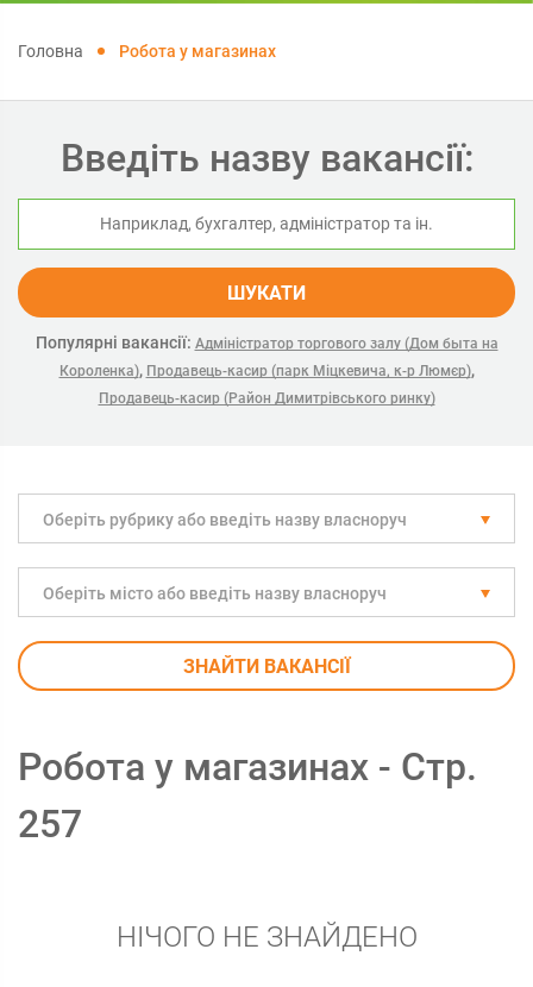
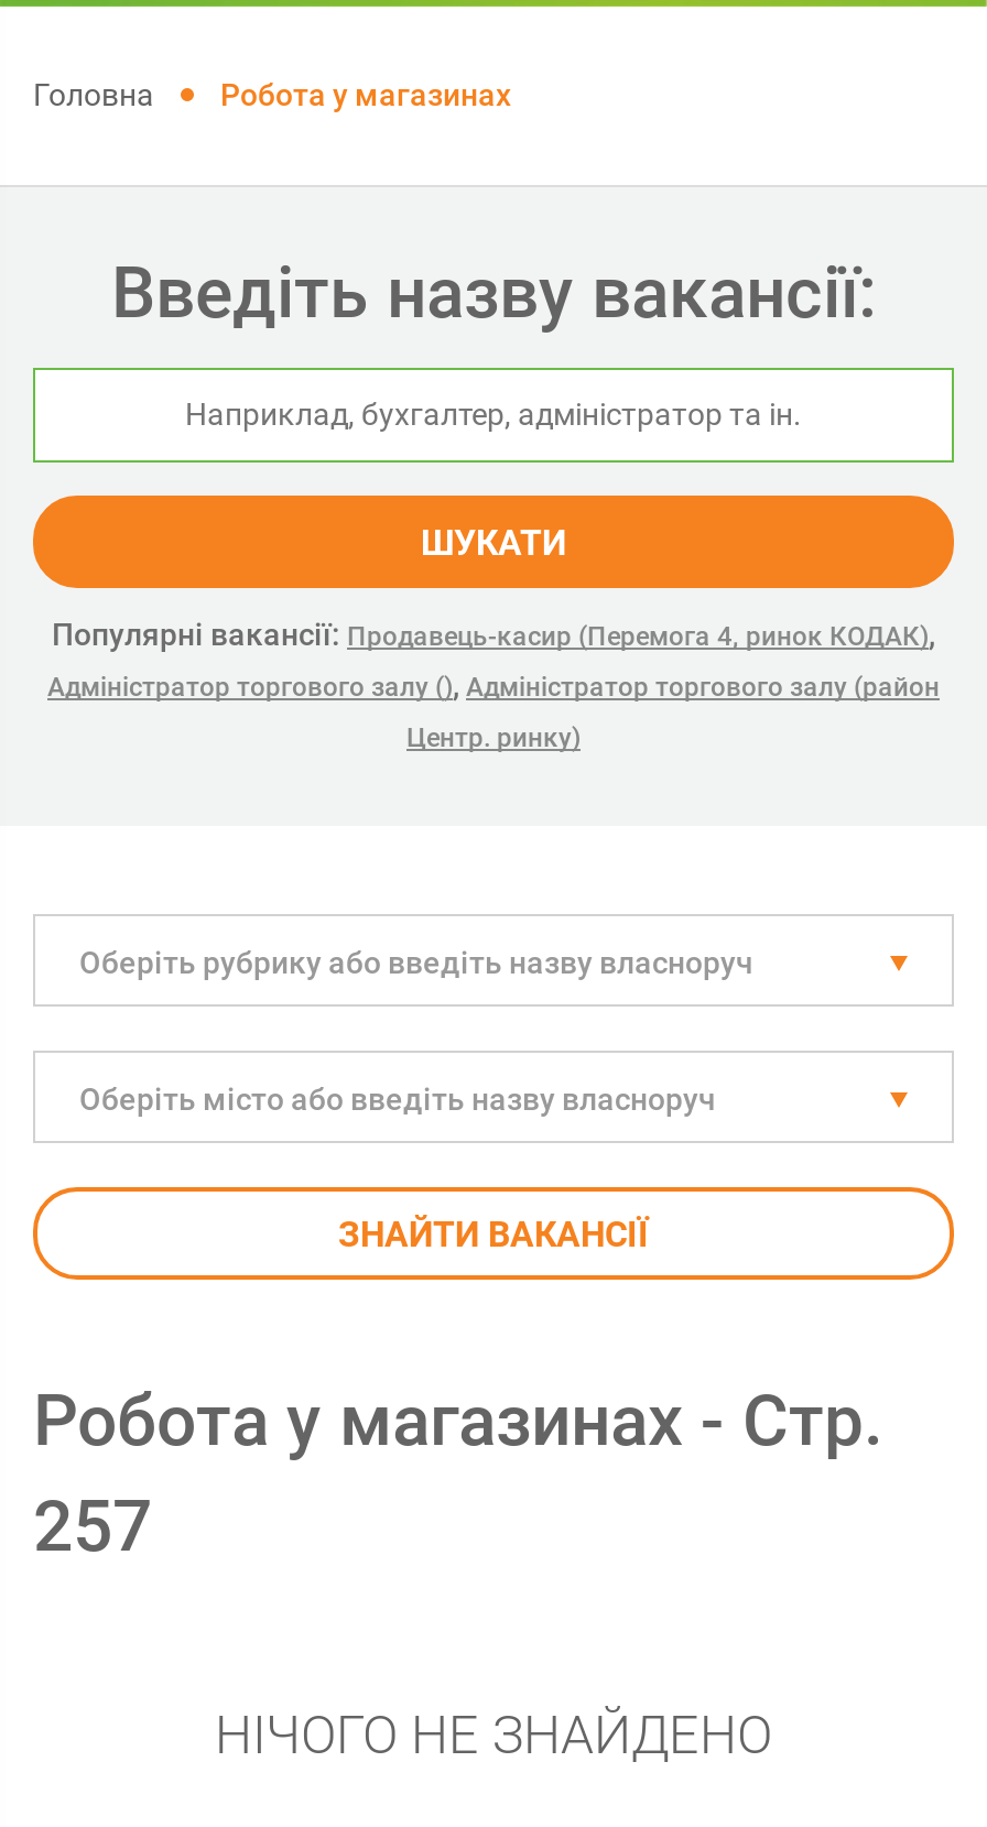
[35,333,498,379] Популярні вакансії: Адміністратор торгового залу (Дом быта на | Короленка), Продавець-касир (парк Міцкевича, к-р Люмєр), -> [47,616,940,702] Популярні вакансії: Продавець-касир (Перемога 4, ринок КОДАК), | Адміністратор торгового залу (), Адміністратор торгового залу (район
[98,390,435,406] Продавець-касир (Район Димитрівського ринку) -> [406,722,581,753] Центр. ринку)

